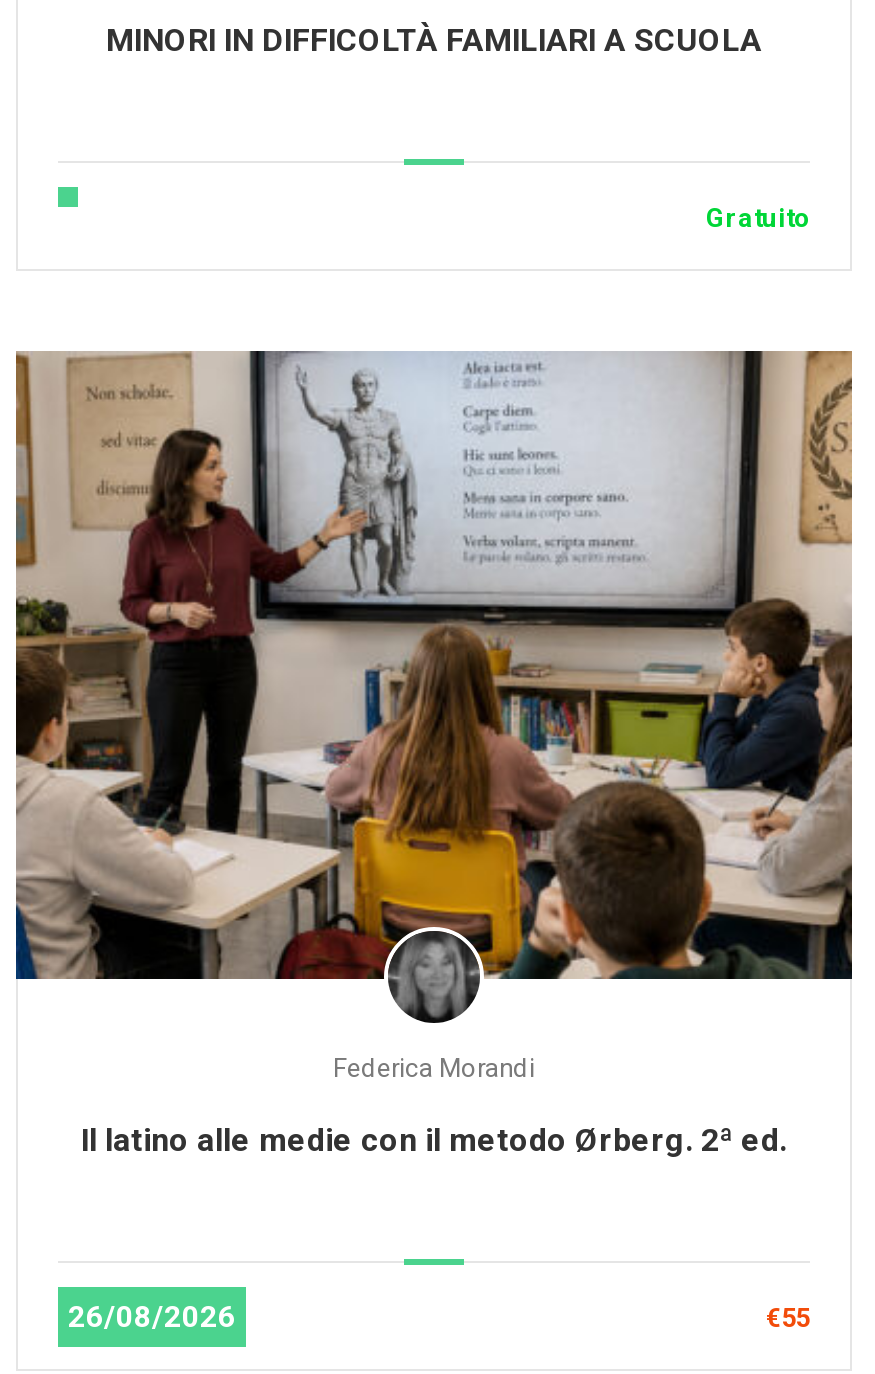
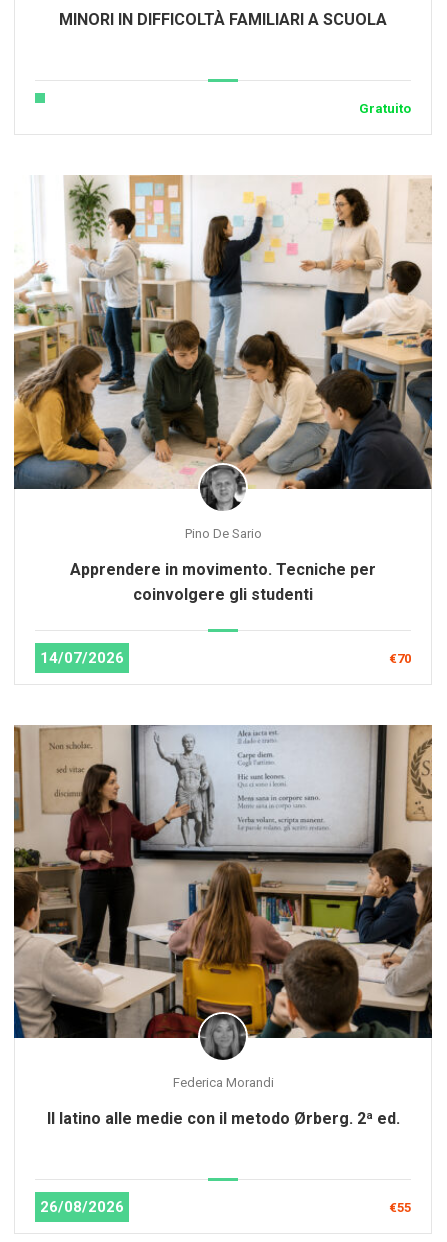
none -> [13,175,433,667] [image] | Pino De Sario | Apprendere in movimento. Tecniche per | coinvolgere gli studenti | 14/07/2026 | €70

